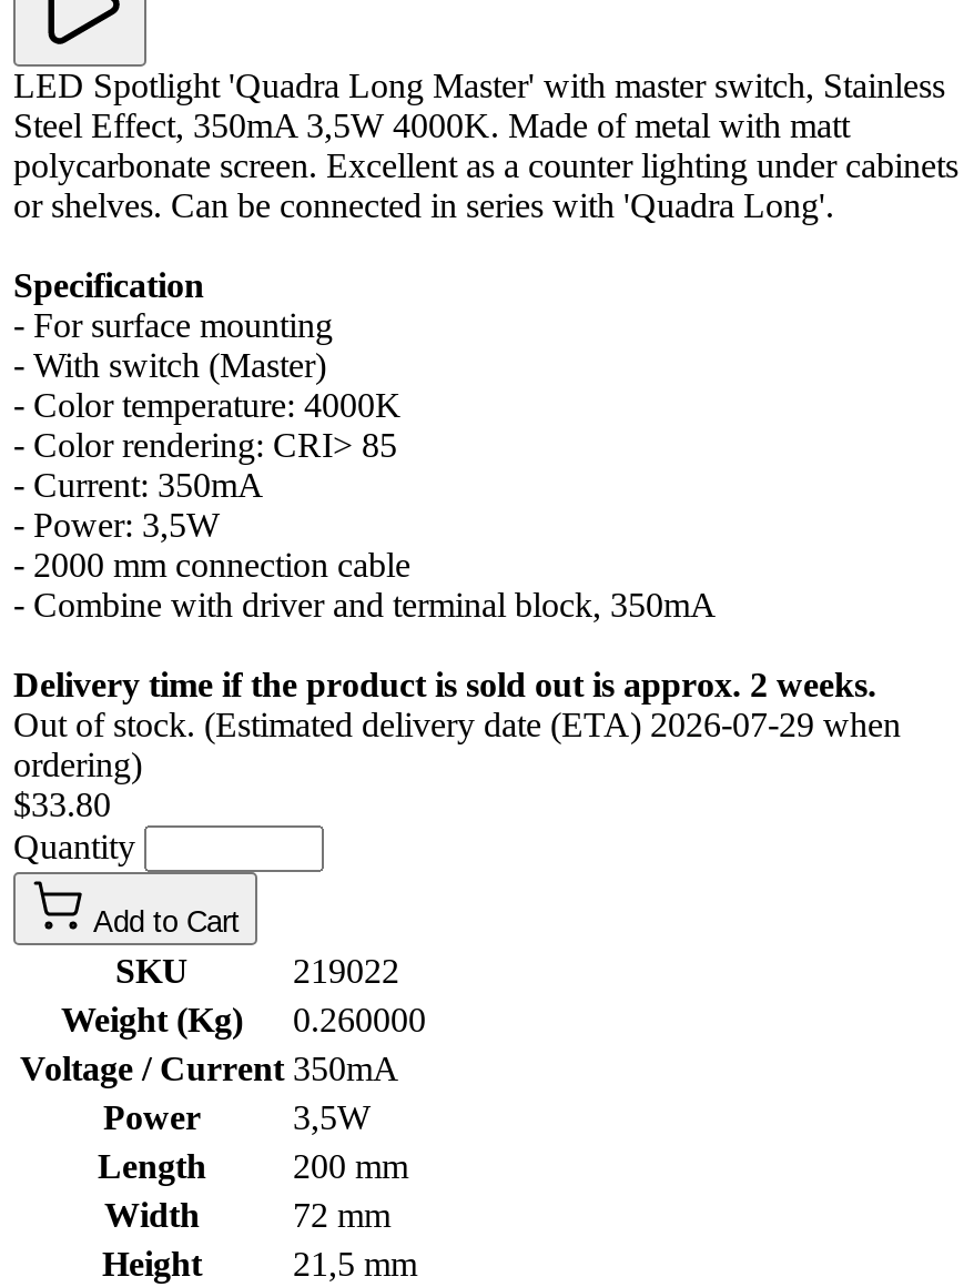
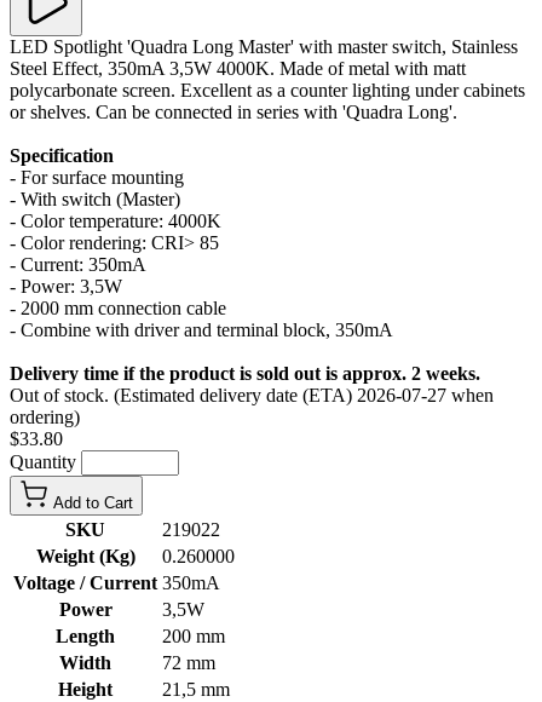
[13,705,901,743] Out of stock. (Estimated delivery date (ETA) 2026-07-29 when -> [10,385,494,405] Out of stock. (Estimated delivery date (ETA) 2026-07-27 when

